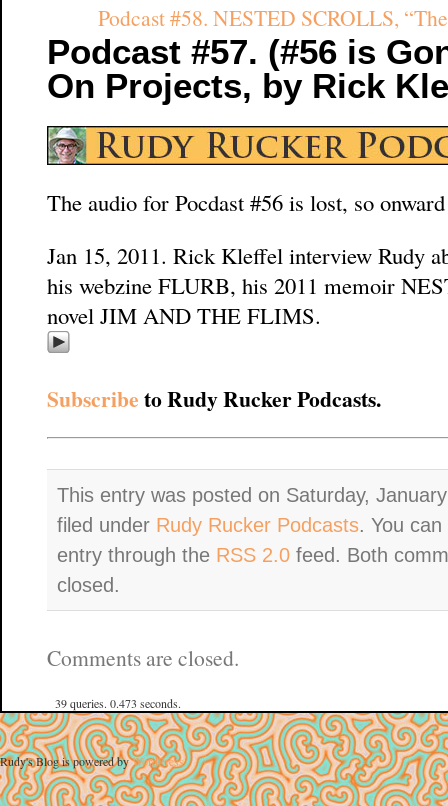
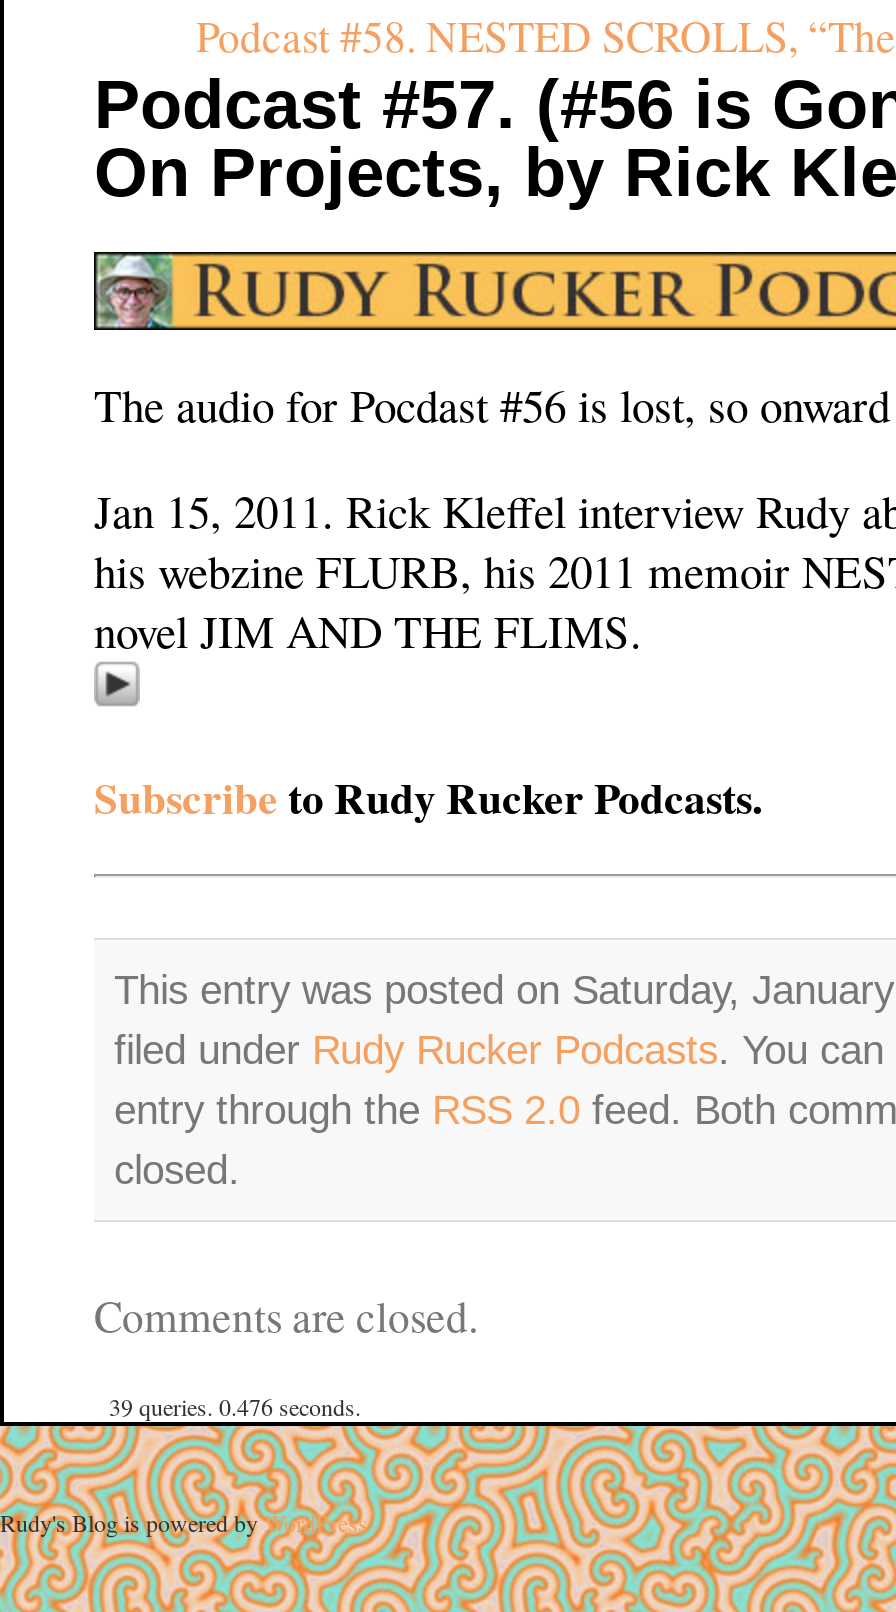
[54,695,180,711] 39 queries. 0.473 seconds. -> [109,1389,361,1421] 39 queries. 0.476 seconds.

